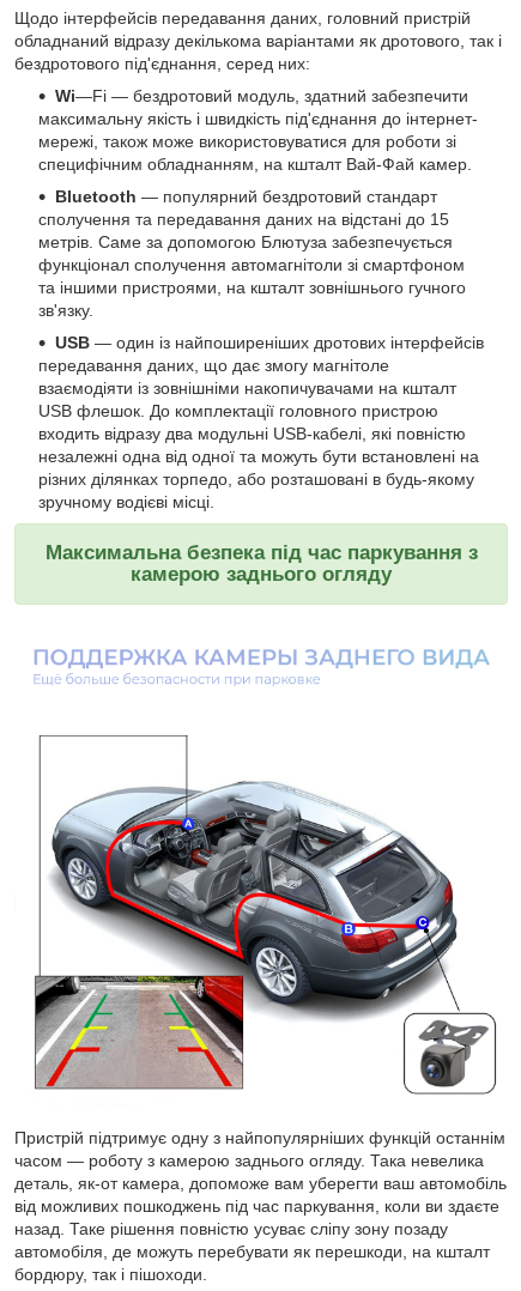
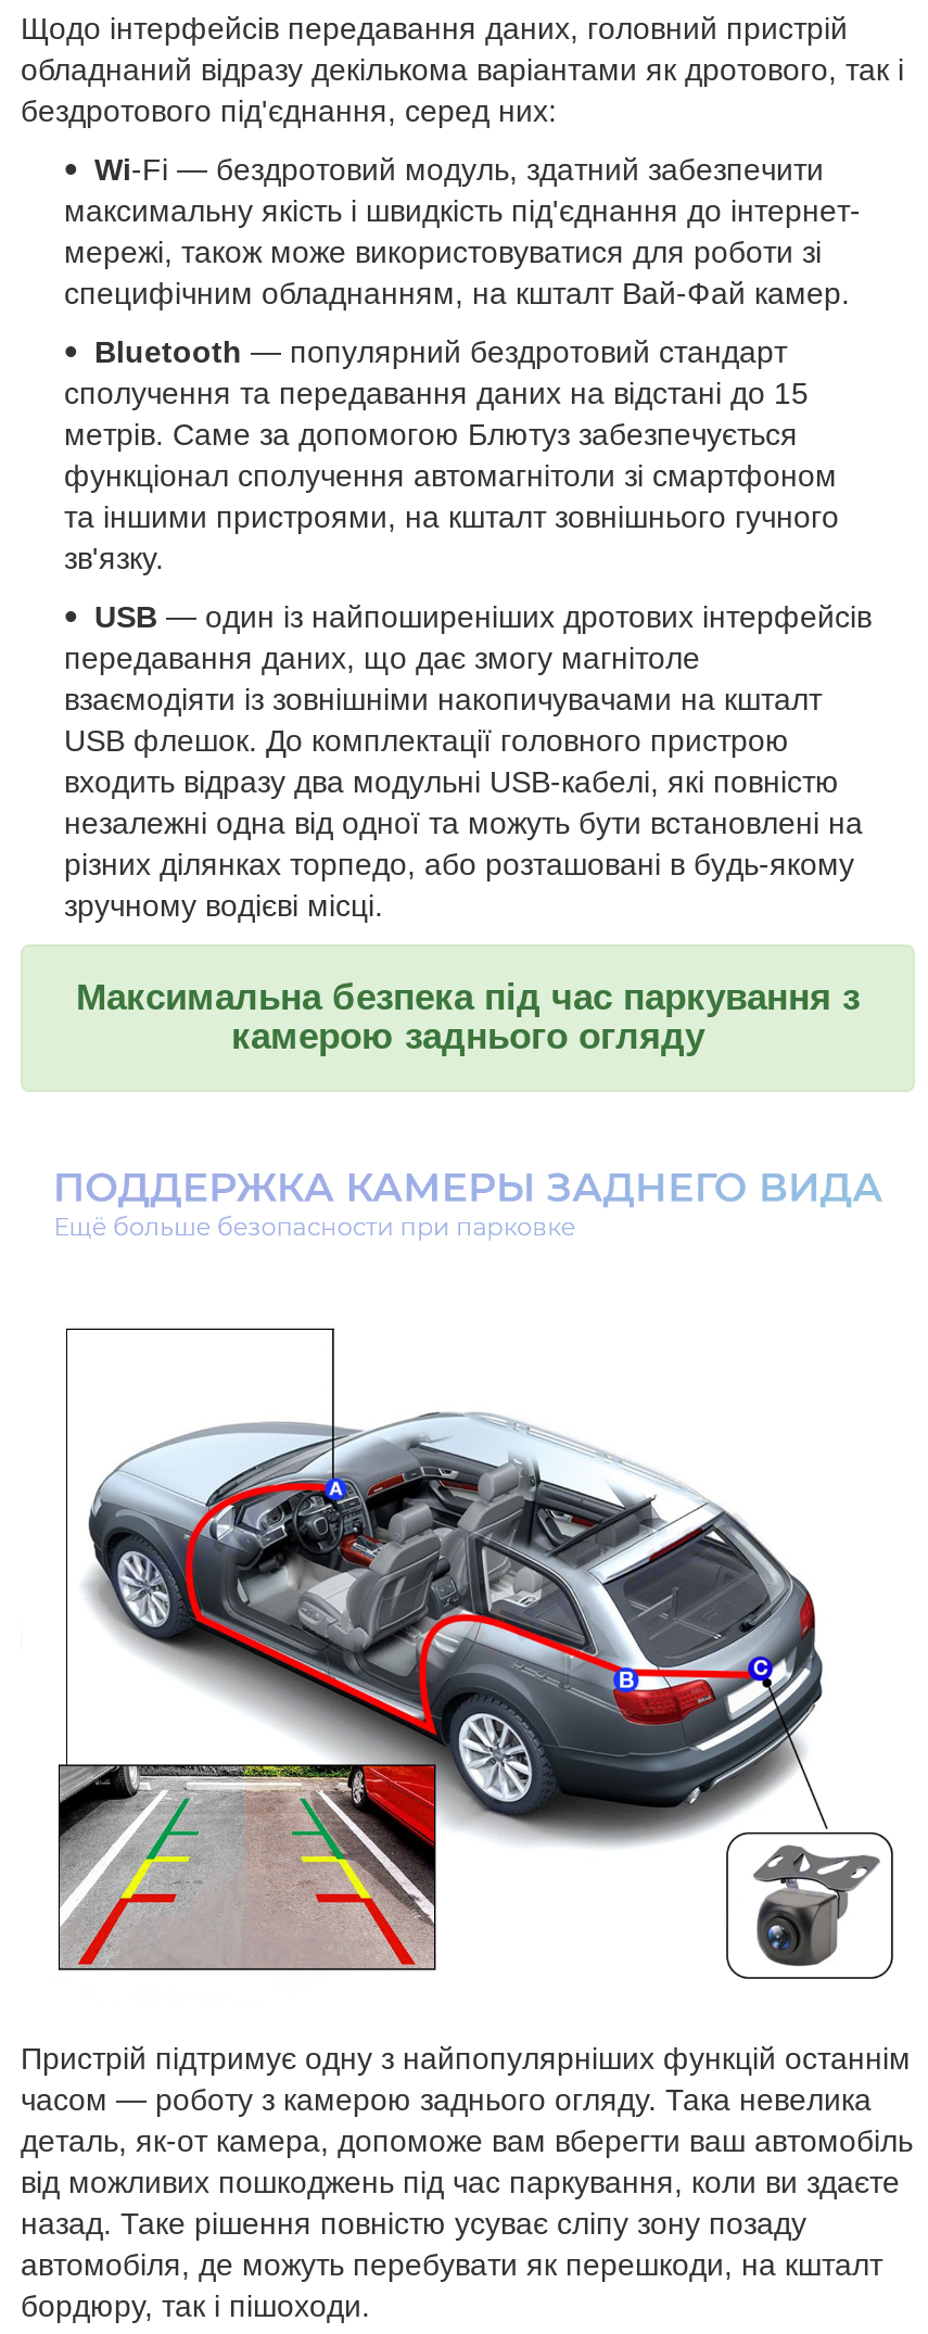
[55,86,468,105] Wi—Fi — бездротовий модуль, здатний забезпечити -> [94,151,824,186] Wi-Fi — бездротовий модуль, здатний забезпечити
[38,232,453,251] метрів. Саме за допомогою Блютуза забезпечується -> [64,416,798,451] метрів. Саме за допомогою Блютуз забезпечується
[14,1174,507,1193] деталь, як-от камера, допоможе вам уберегти ваш автомобіль -> [21,2124,913,2159] деталь, як-от камера, допоможе вам вберегти ваш автомобіль

